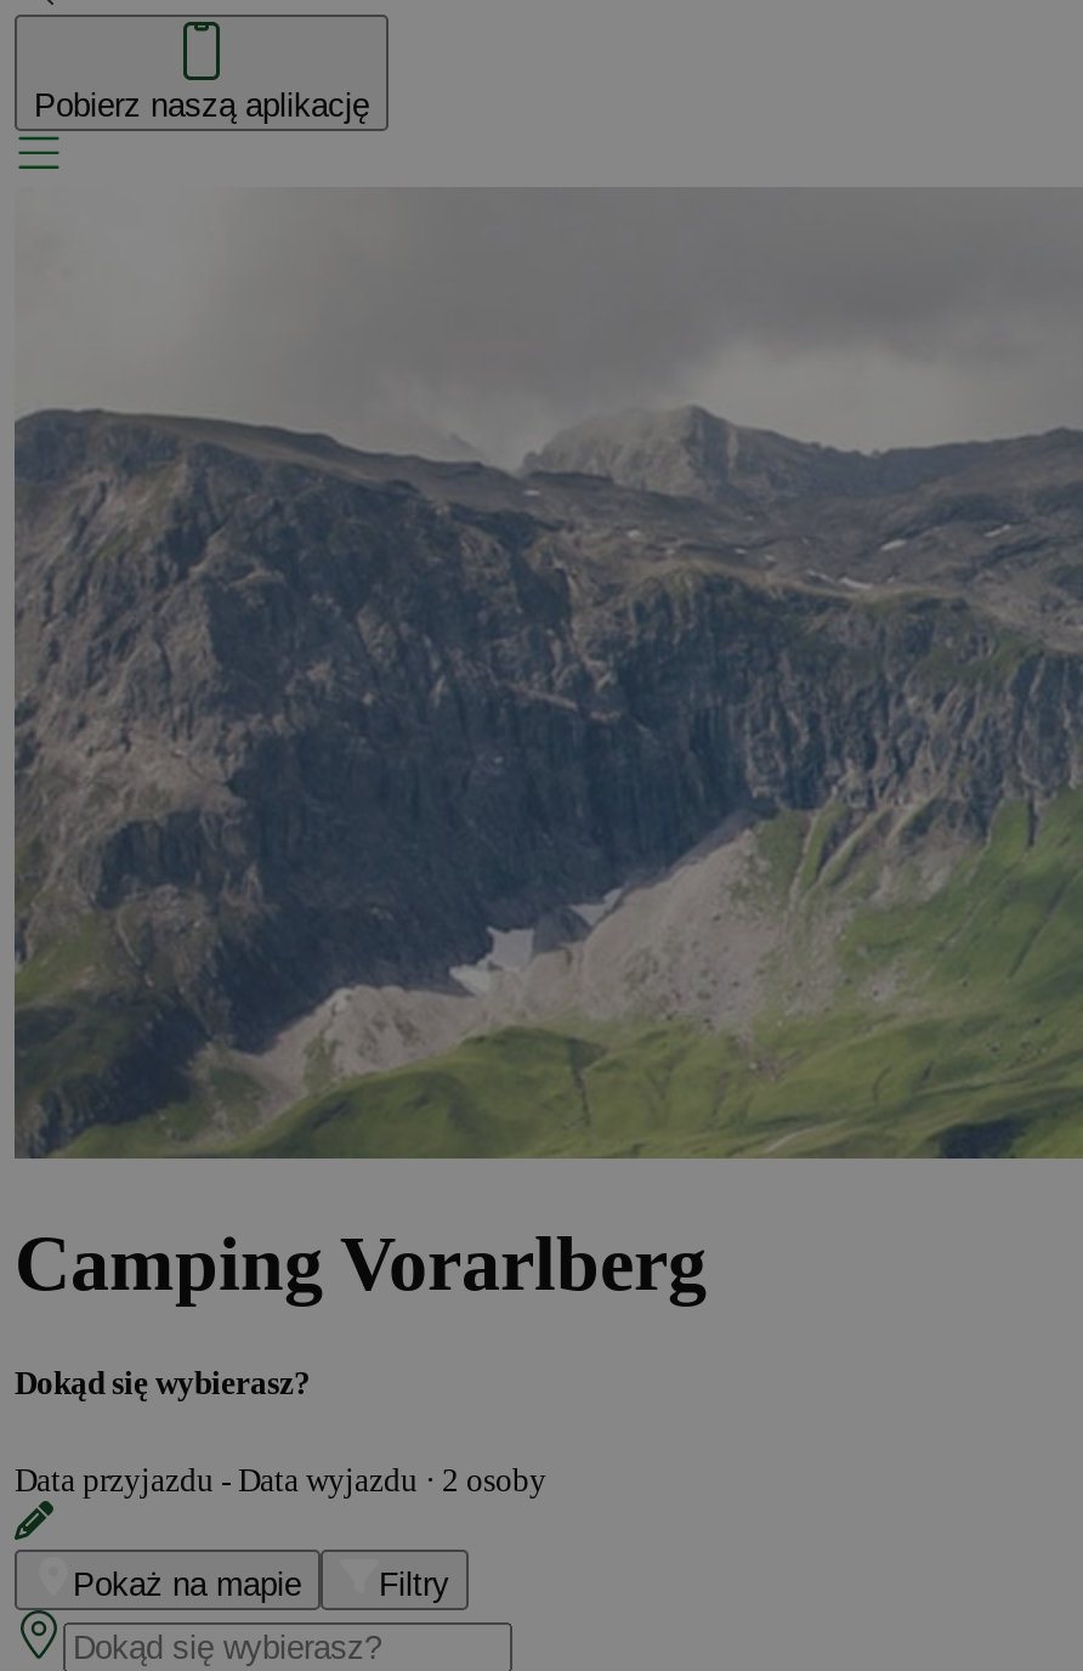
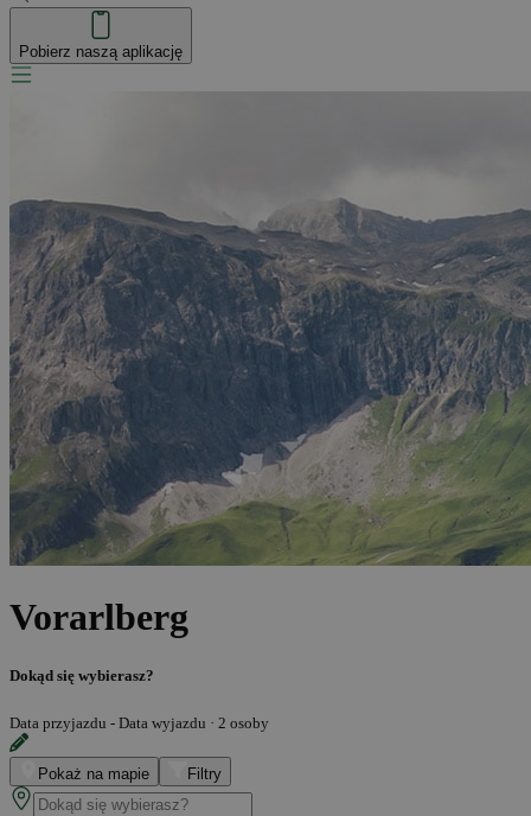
[15,1220,707,1308] Camping Vorarlberg -> [9,596,188,639] Vorarlberg

